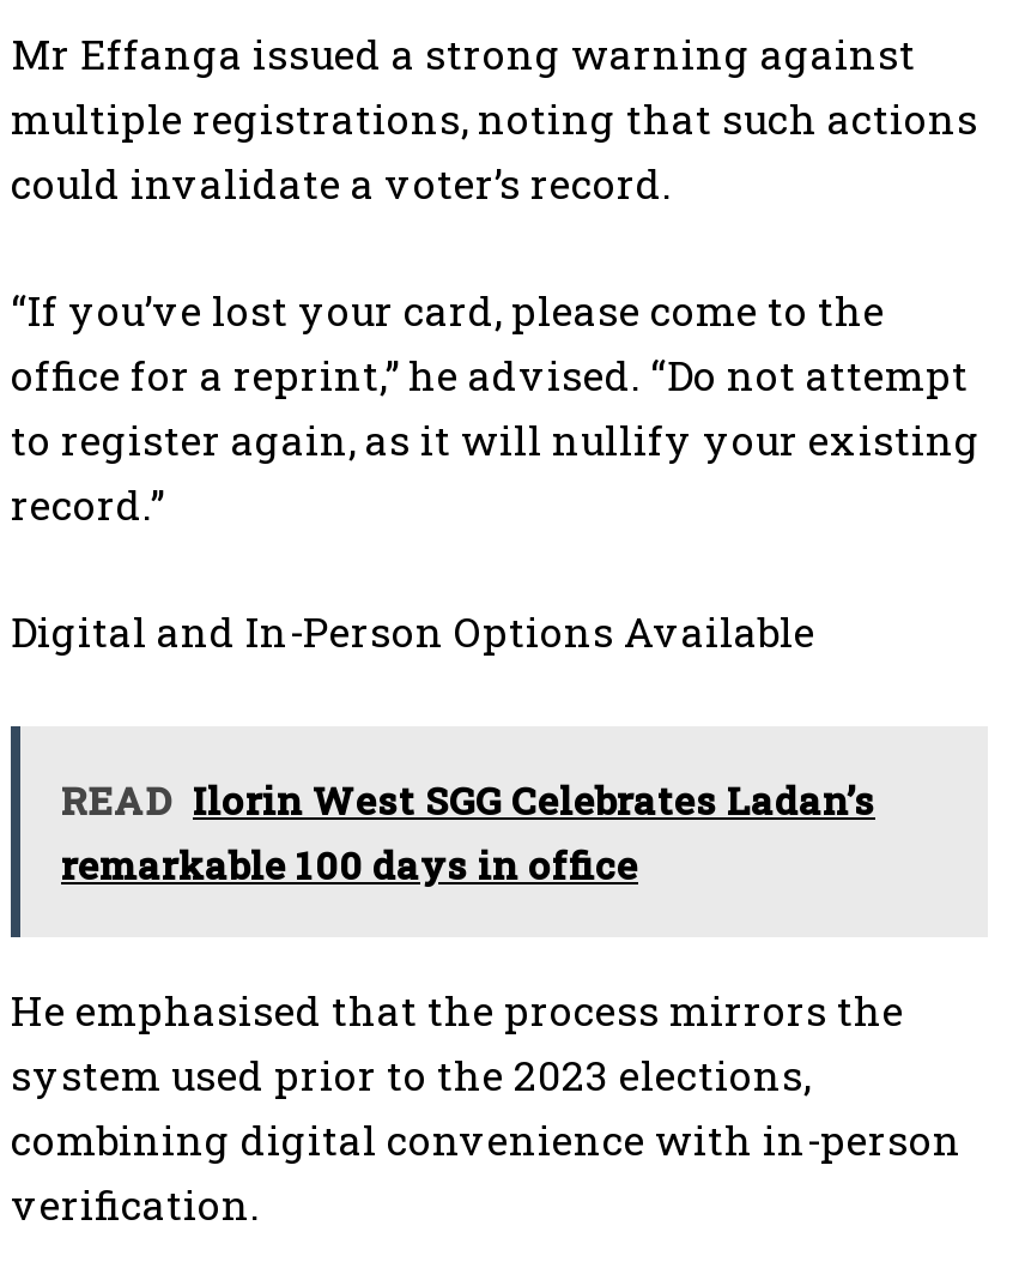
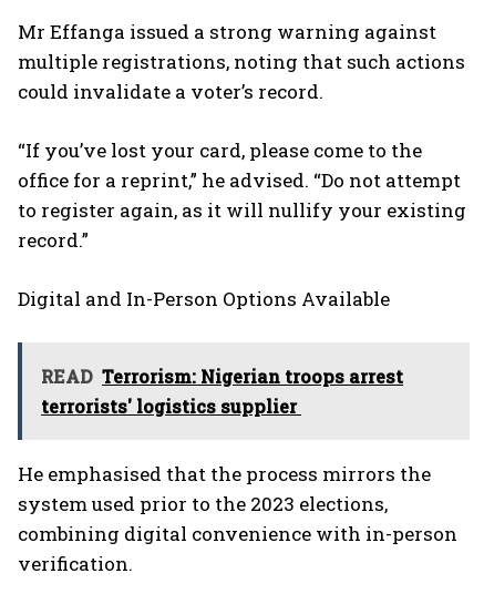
[61,774,875,889] READ Ilorin West SGG Celebrates Ladan’s | remarkable 100 days in office -> [41,365,403,418] READ Terrorism: Nigerian troops arrest | terrorists' logistics supplier

